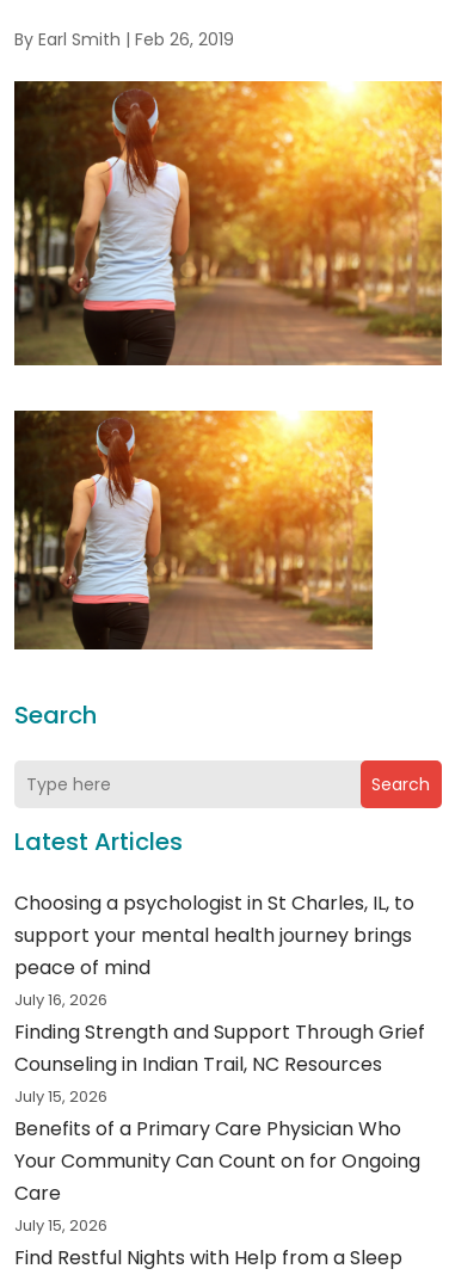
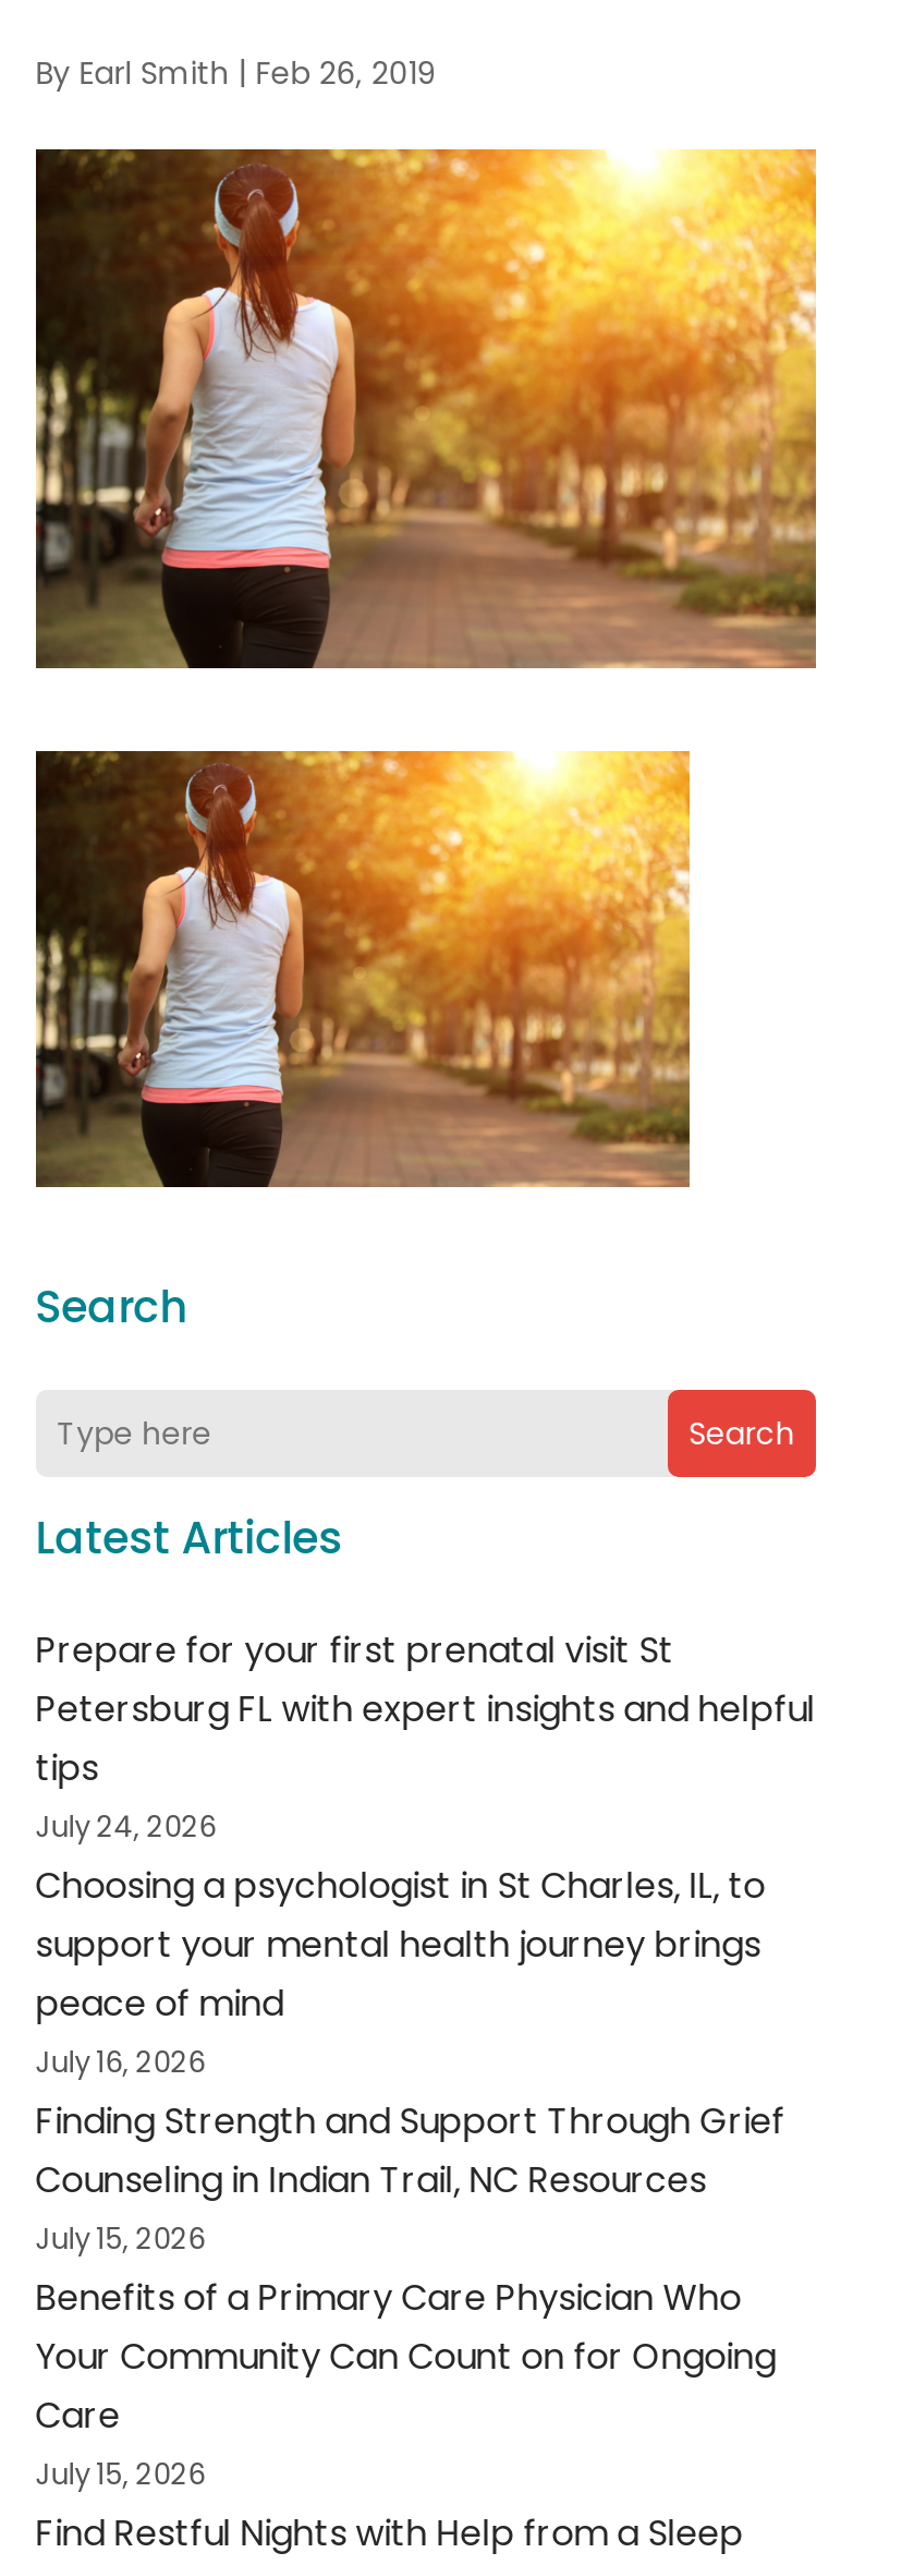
none -> [36,1626,816,1848] Prepare for your first prenatal visit St | Petersburg FL with expert insights and helpful | tips | July 24, 2026

